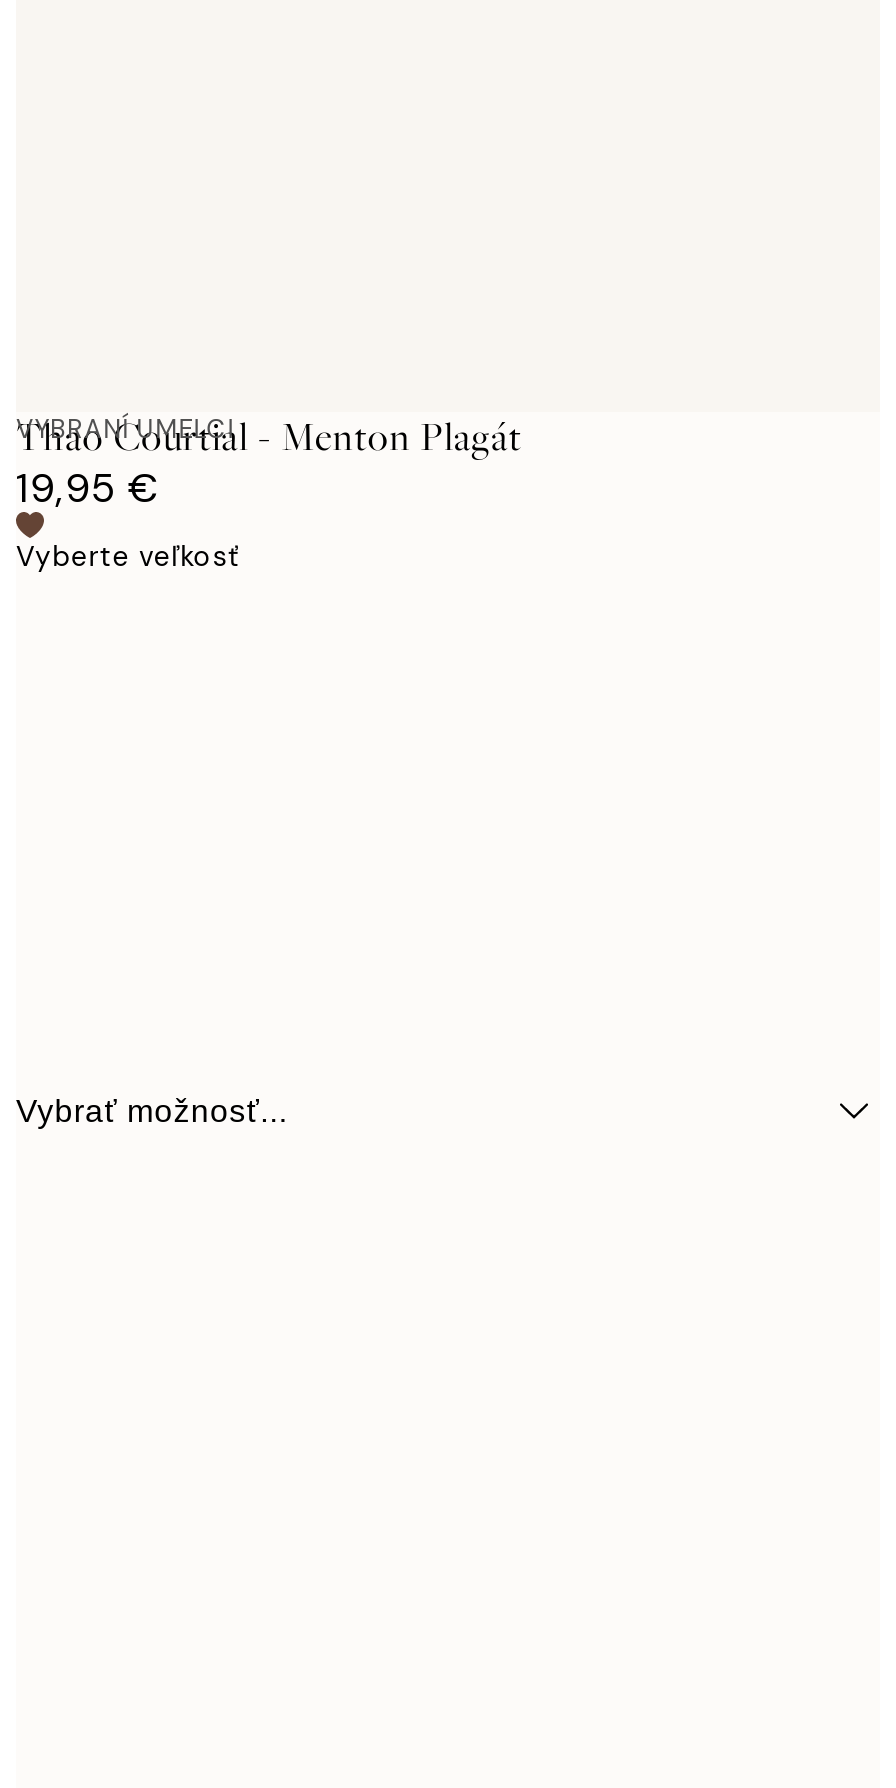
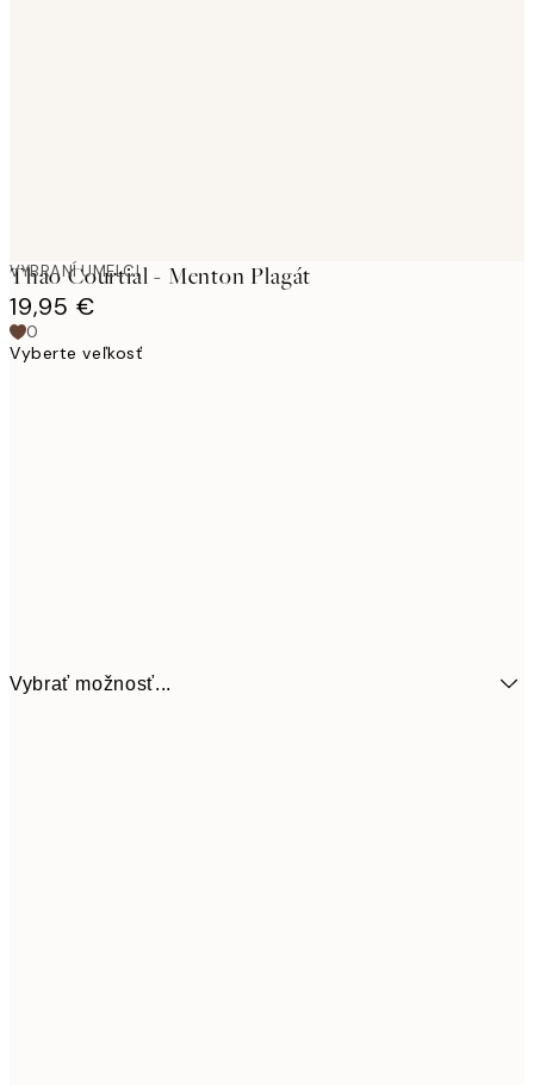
none -> [26,322,39,342] 0

